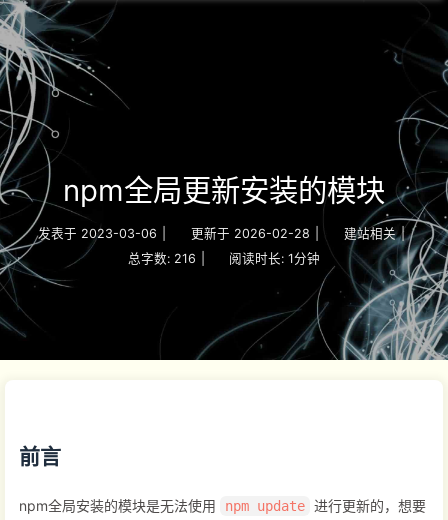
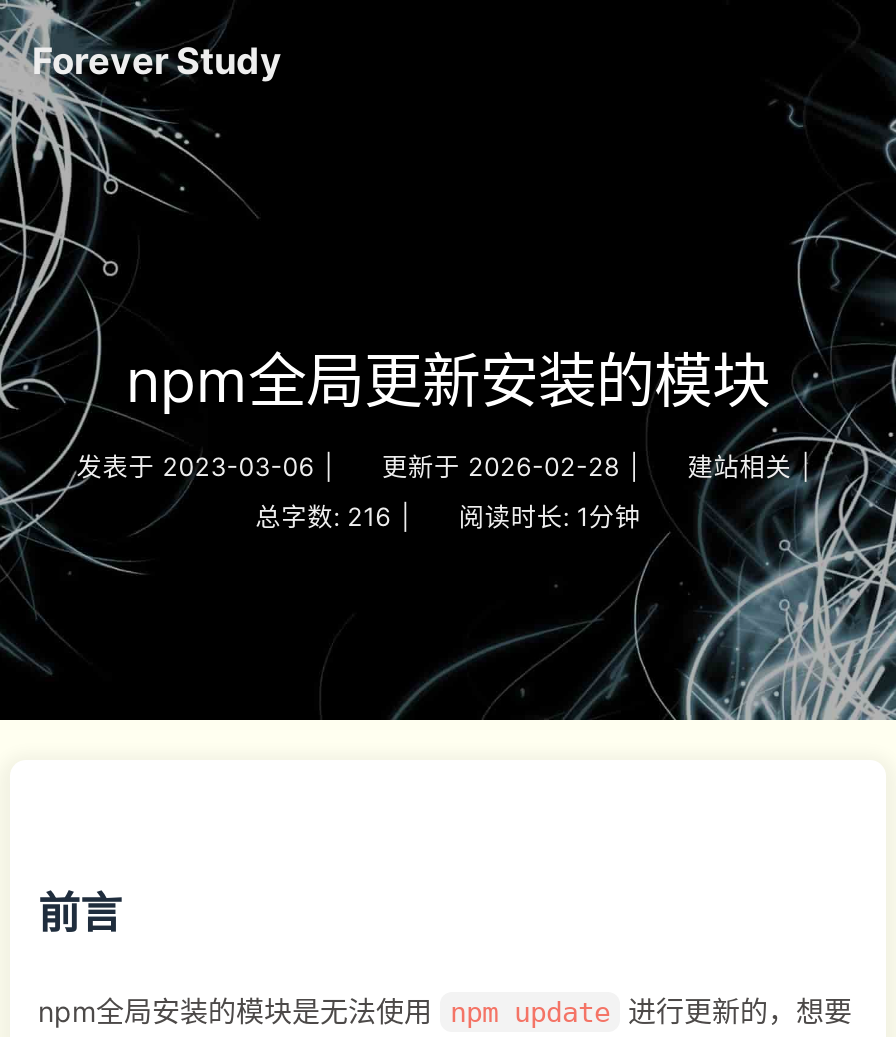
none -> [32,38,282,82] Forever Study

